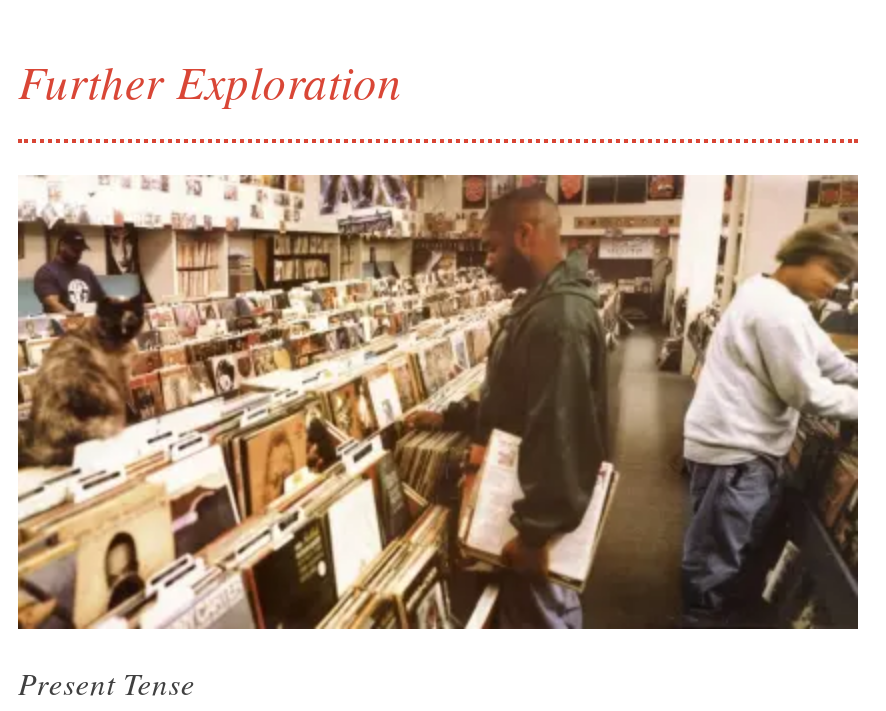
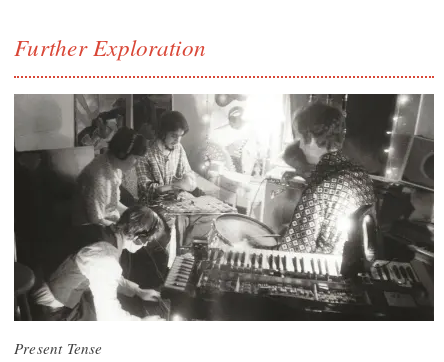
[16,173,860,631] [image] -> [13,93,435,322] [image]

